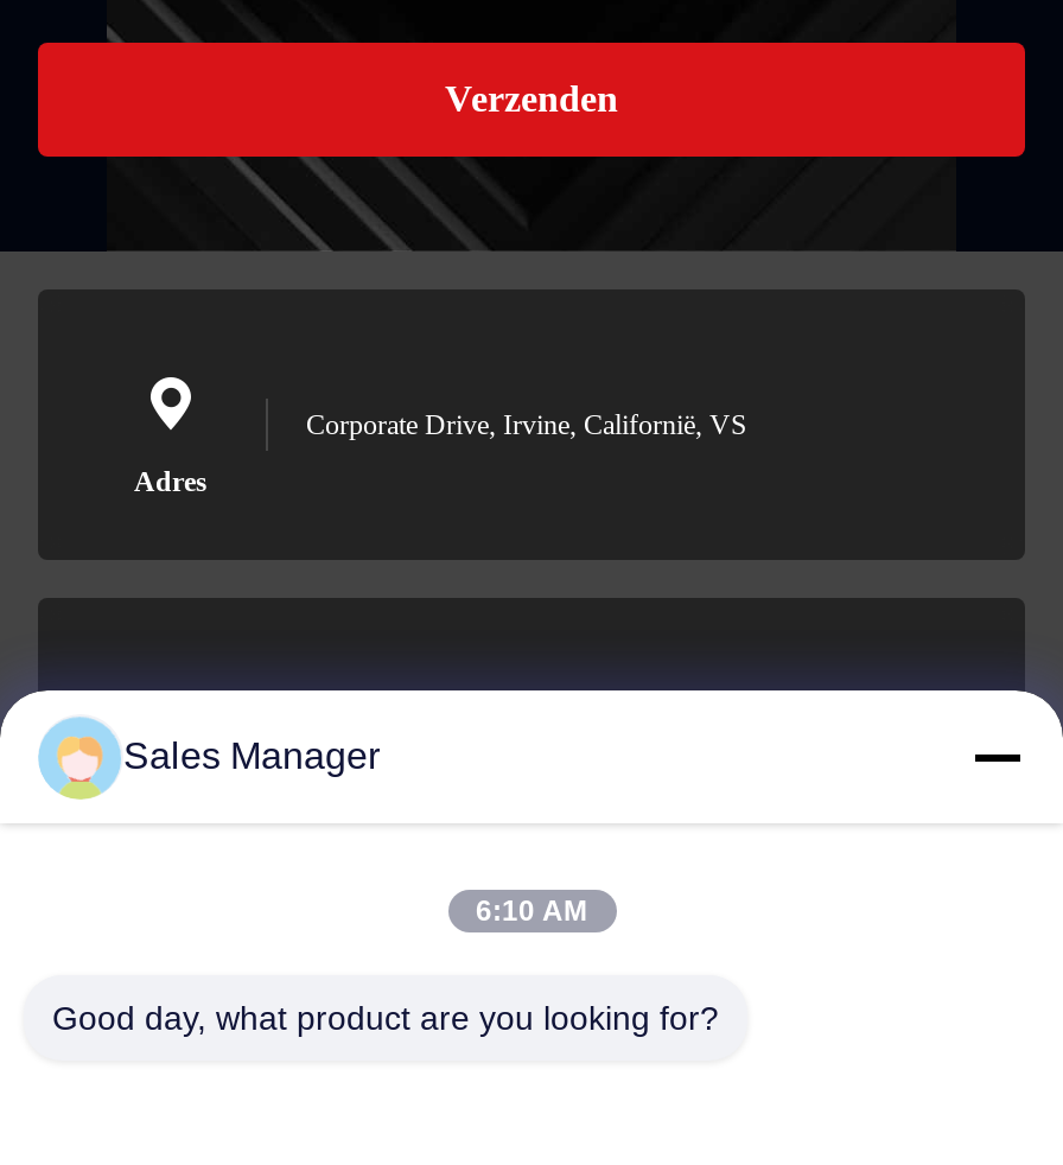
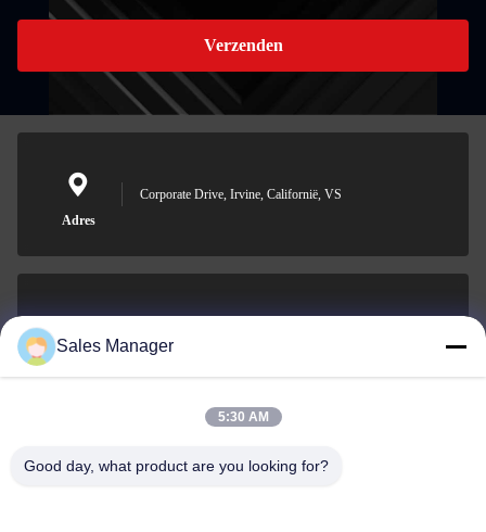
[476,895,587,928] 6:10 AM -> [218,409,268,425] 5:30 AM

